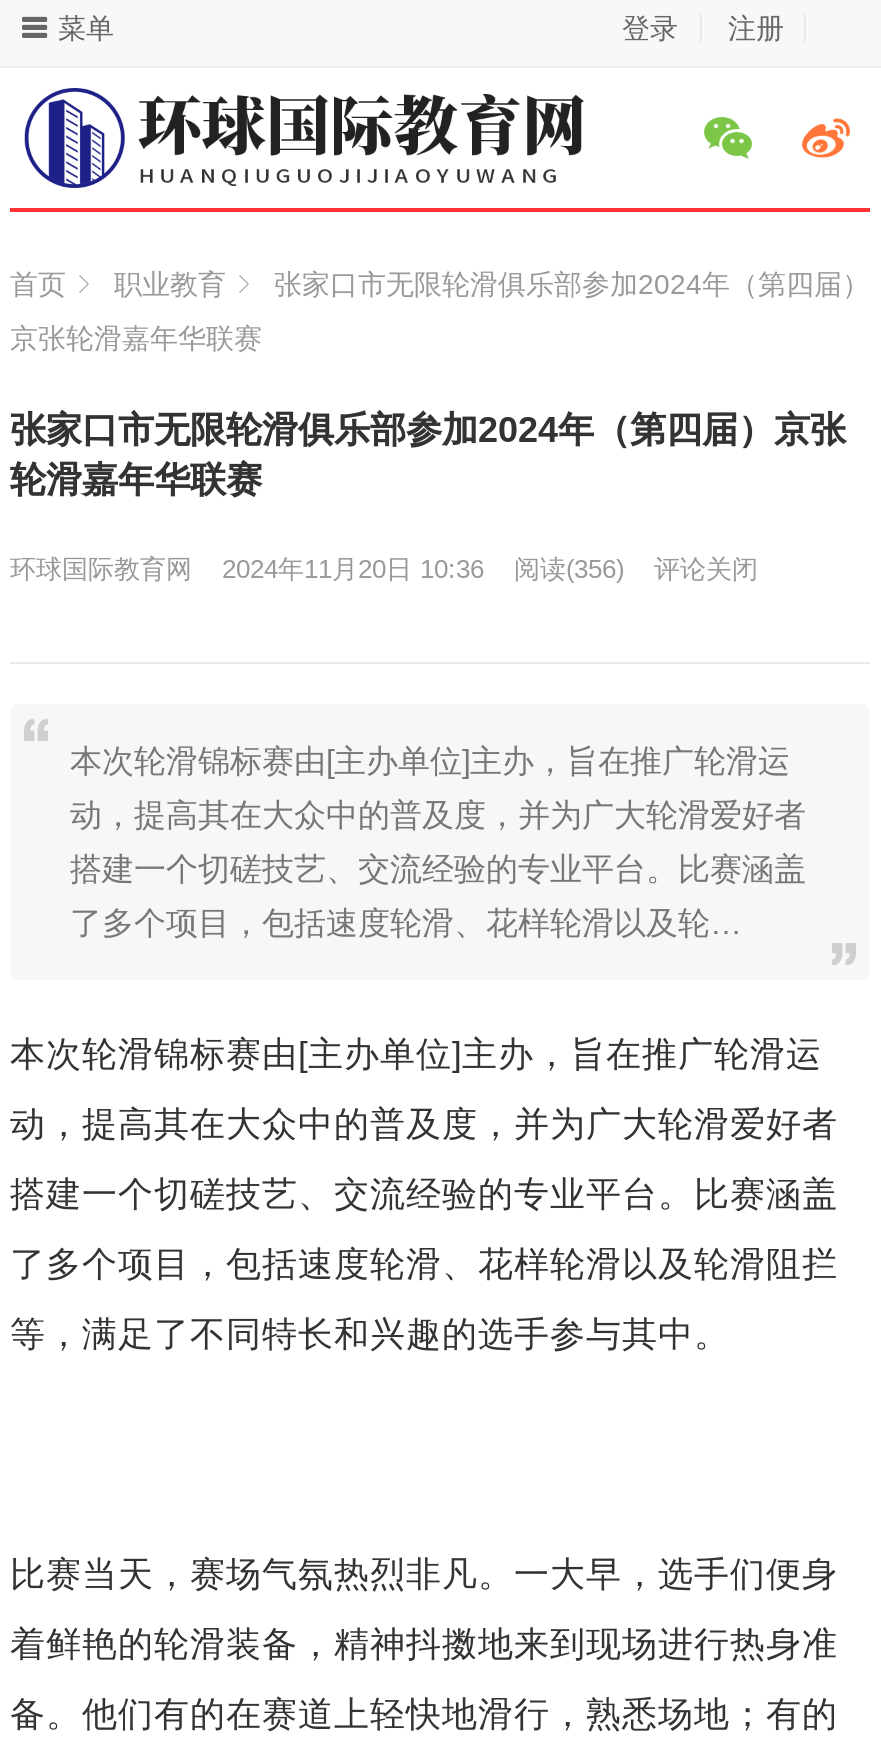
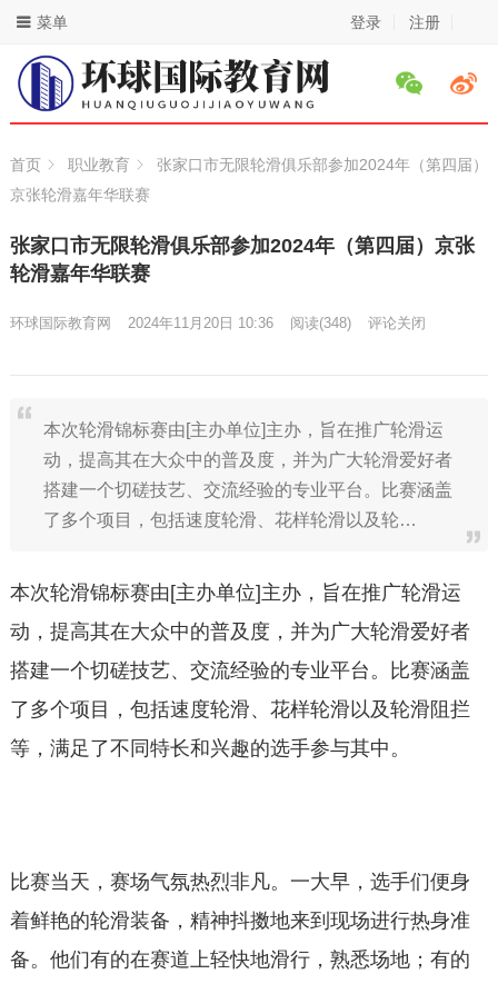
[10,554,758,584] 环球国际教育网 2024年11月20日 10:36 阅读(356) 评论关闭 -> [10,315,426,331] 环球国际教育网 2024年11月20日 10:36 阅读(348) 评论关闭

